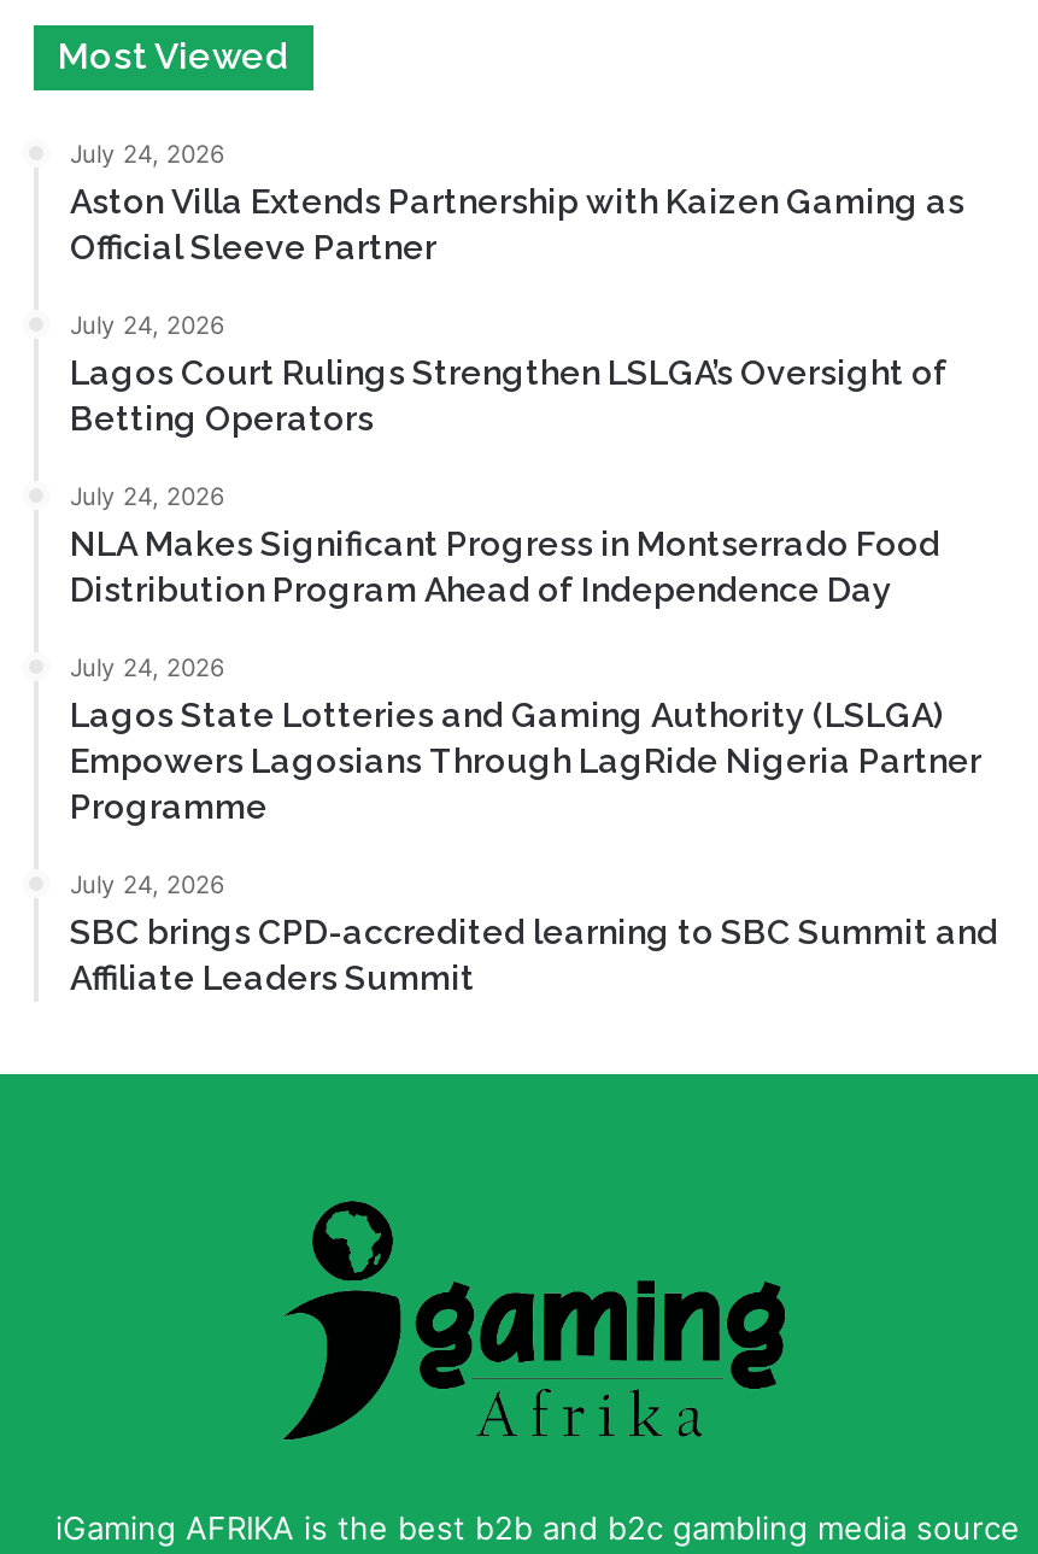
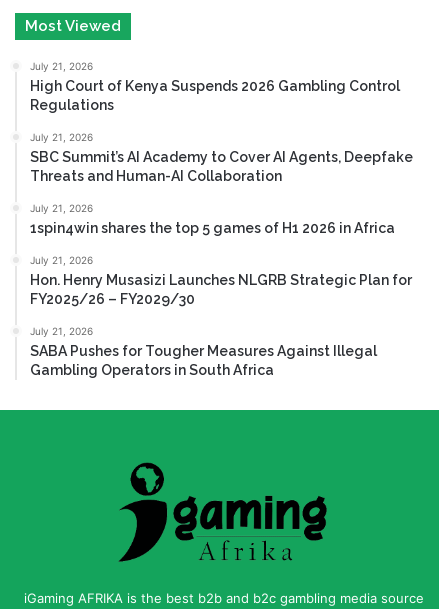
[70,138,964,265] July 24, 2026 | Aston Villa Extends Partnership with Kaizen Gaming as | Official Sleeve Partner -> [30,60,400,113] July 21, 2026 | High Court of Kenya Suspends 2026 Gambling Control | Regulations
[70,309,948,437] July 24, 2026 | Lagos Court Rulings Strengthen LSLGA’s Oversight of | Betting Operators -> [30,131,413,184] July 21, 2026 | SBC Summit’s AI Academy to Cover AI Agents, Deepfake | Threats and Human-AI Collaboration
[70,480,940,608] July 24, 2026 | NLA Makes Significant Progress in Montserrado Food | Distribution Program Ahead of Independence Day -> [30,202,395,236] July 21, 2026 | 1spin4win shares the top 5 games of H1 2026 in Africa
[70,651,981,825] July 24, 2026 | Lagos State Lotteries and Gaming Authority (LSLGA) | Empowers Lagosians Through LagRide Nigeria Partner | Programme -> [30,254,412,307] July 21, 2026 | Hon. Henry Musasizi Launches NLGRB Strategic Plan for | FY2025/26 – FY2029/30
[70,868,998,996] July 24, 2026 | SBC brings CPD-accredited learning to SBC Summit and | Affiliate Leaders Summit -> [30,325,377,378] July 21, 2026 | SABA Pushes for Tougher Measures Against Illegal | Gambling Operators in South Africa

